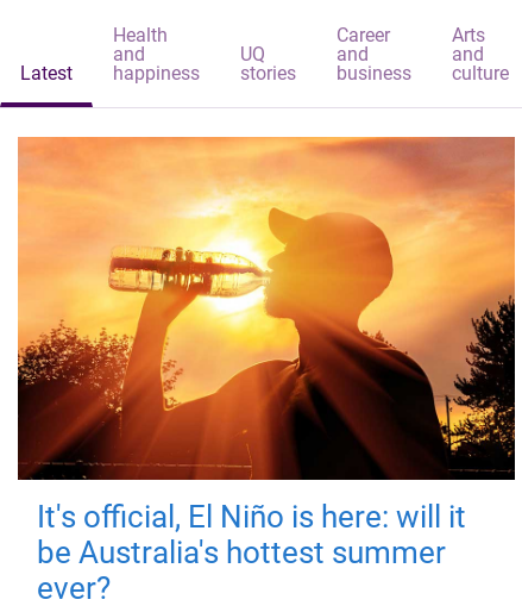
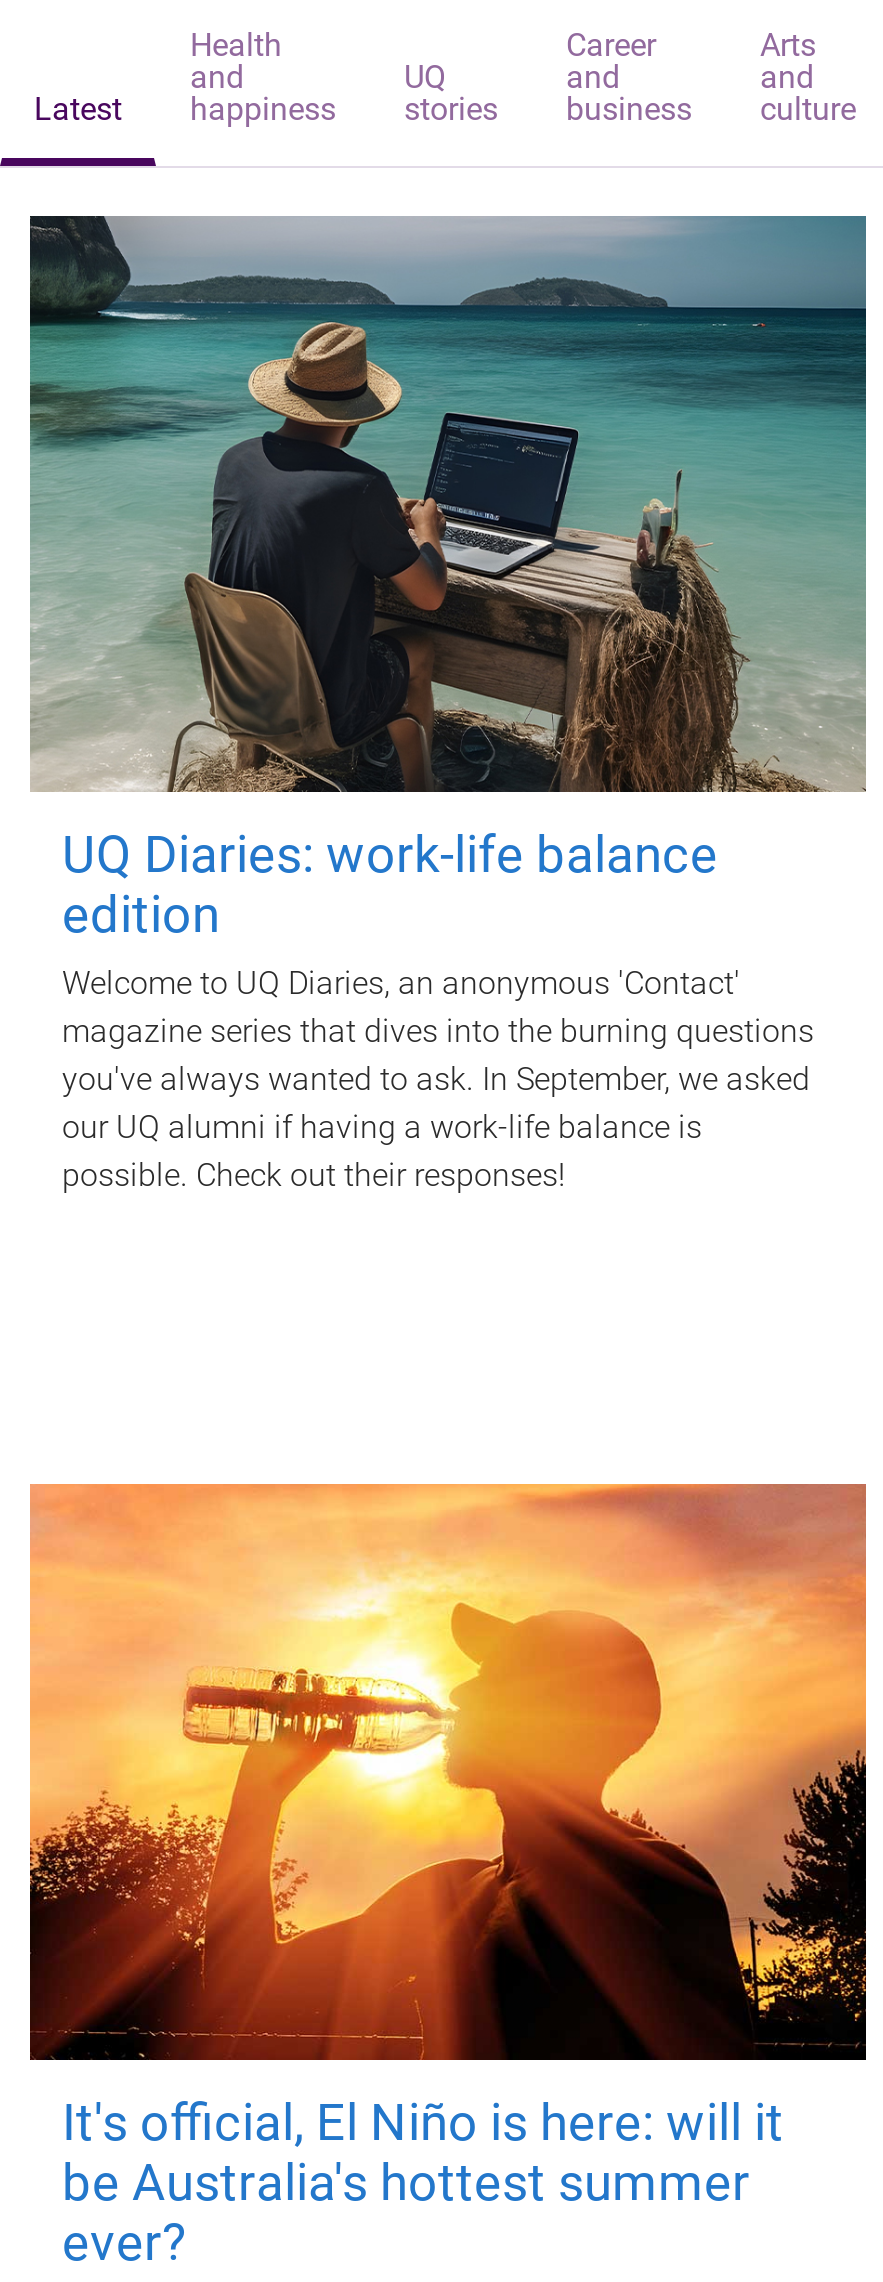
none -> [28,214,868,1194] [image] | UQ Diaries: work-life balance | edition | Welcome to UQ Diaries, an anonymous 'Contact' | magazine series that dives into the burning questions | you've always wanted to ask. In September, we asked | our UQ alumni if having a work-life balance is | possible. Check out their responses!

